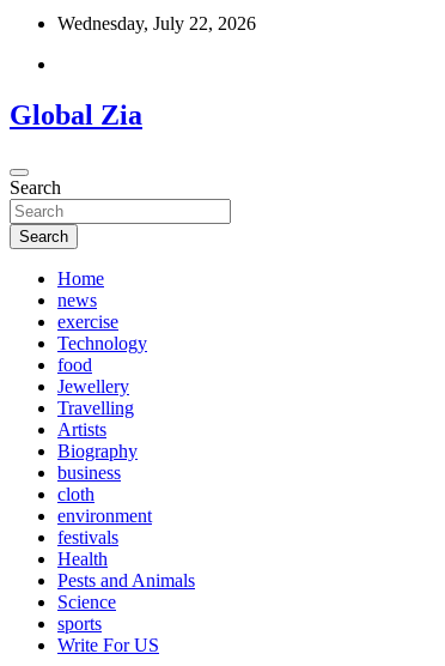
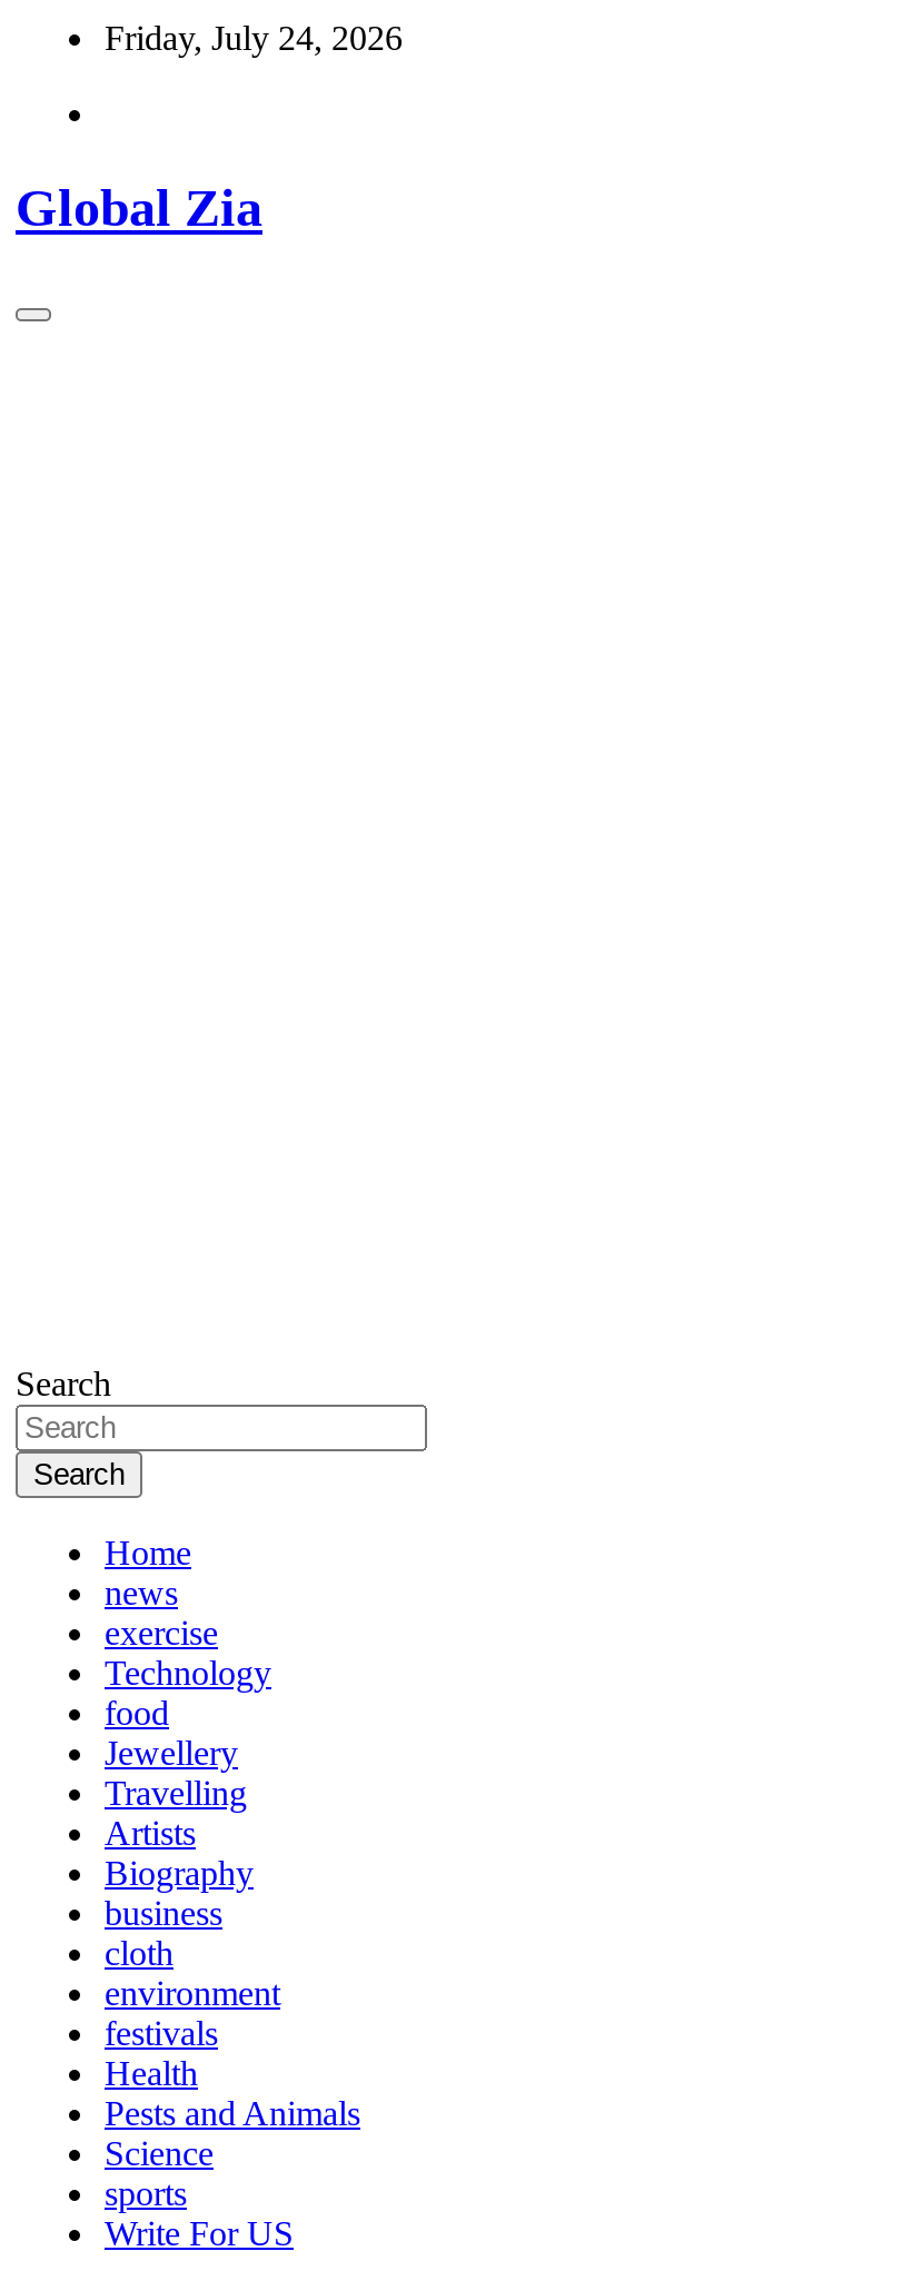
[57,13,256,34] Wednesday, July 22, 2026 -> [105,19,403,57] Friday, July 24, 2026

